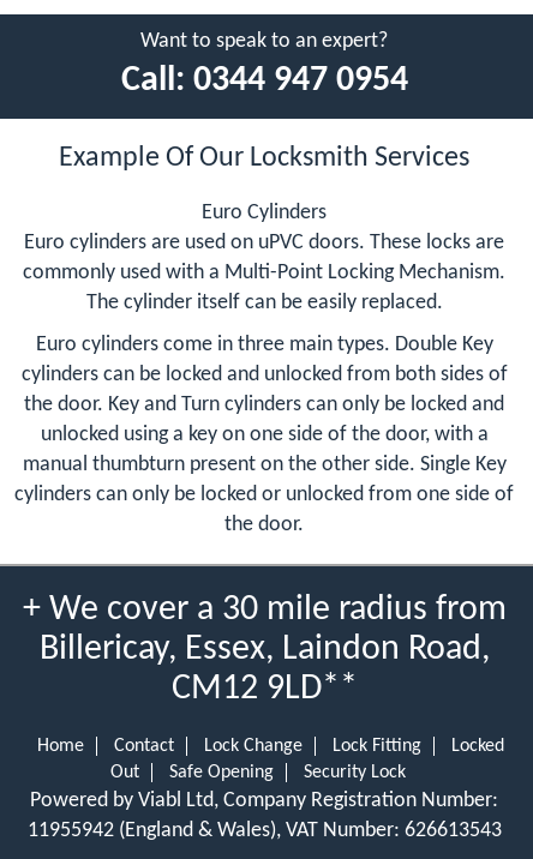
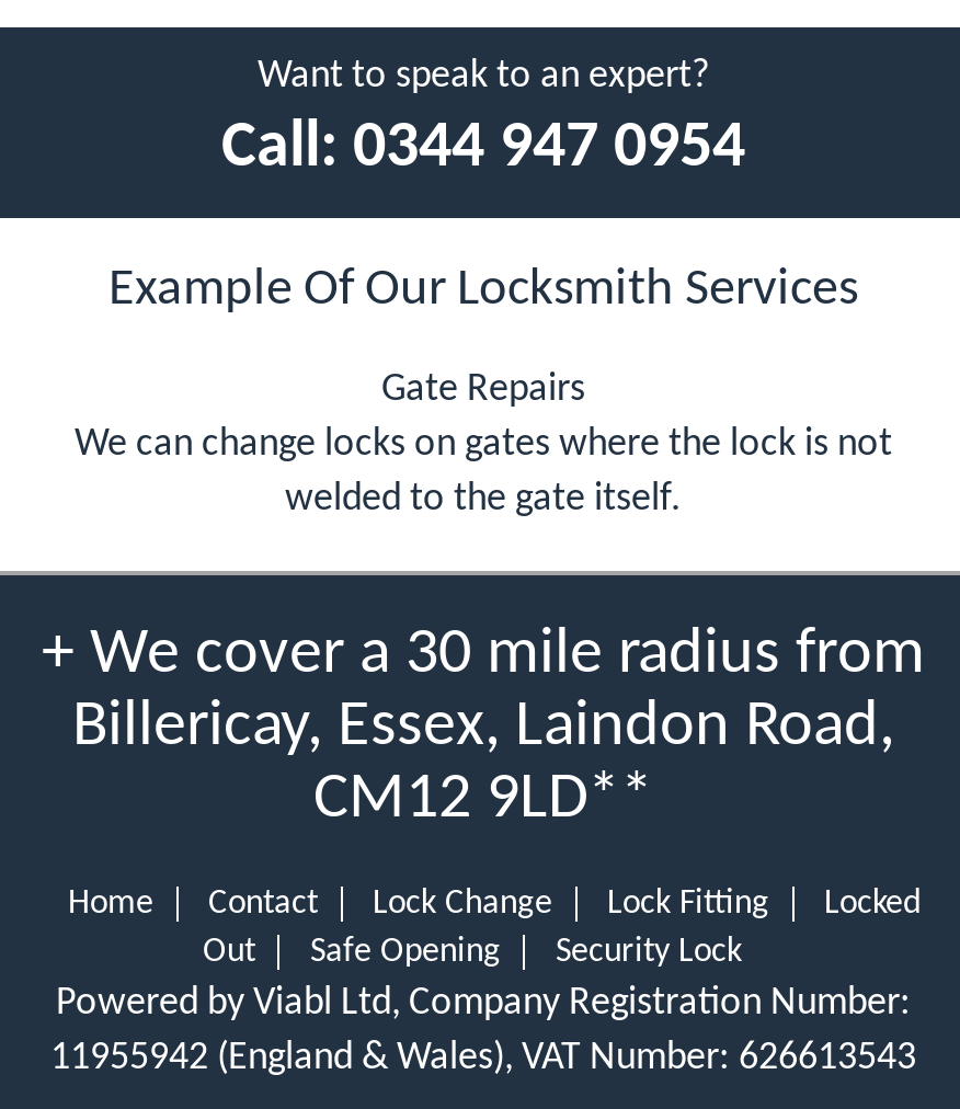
[14,201,514,536] Euro Cylinders | Euro cylinders are used on uPVC doors. These locks are | commonly used with a Multi-Point Locking Mechanism. | The cylinder itself can be easily replaced. | Euro cylinders come in three main types. Double Key | cylinders can be locked and unlocked from both sides of | the door. Key and Turn cylinders can only be locked and | unlocked using a key on one side of the door, with a | manual thumbturn present on the other side. Single Key | cylinders can only be locked or unlocked from one side of | the door. -> [75,368,892,519] Gate Repairs | We can change locks on gates where the lock is not | welded to the gate itself.

